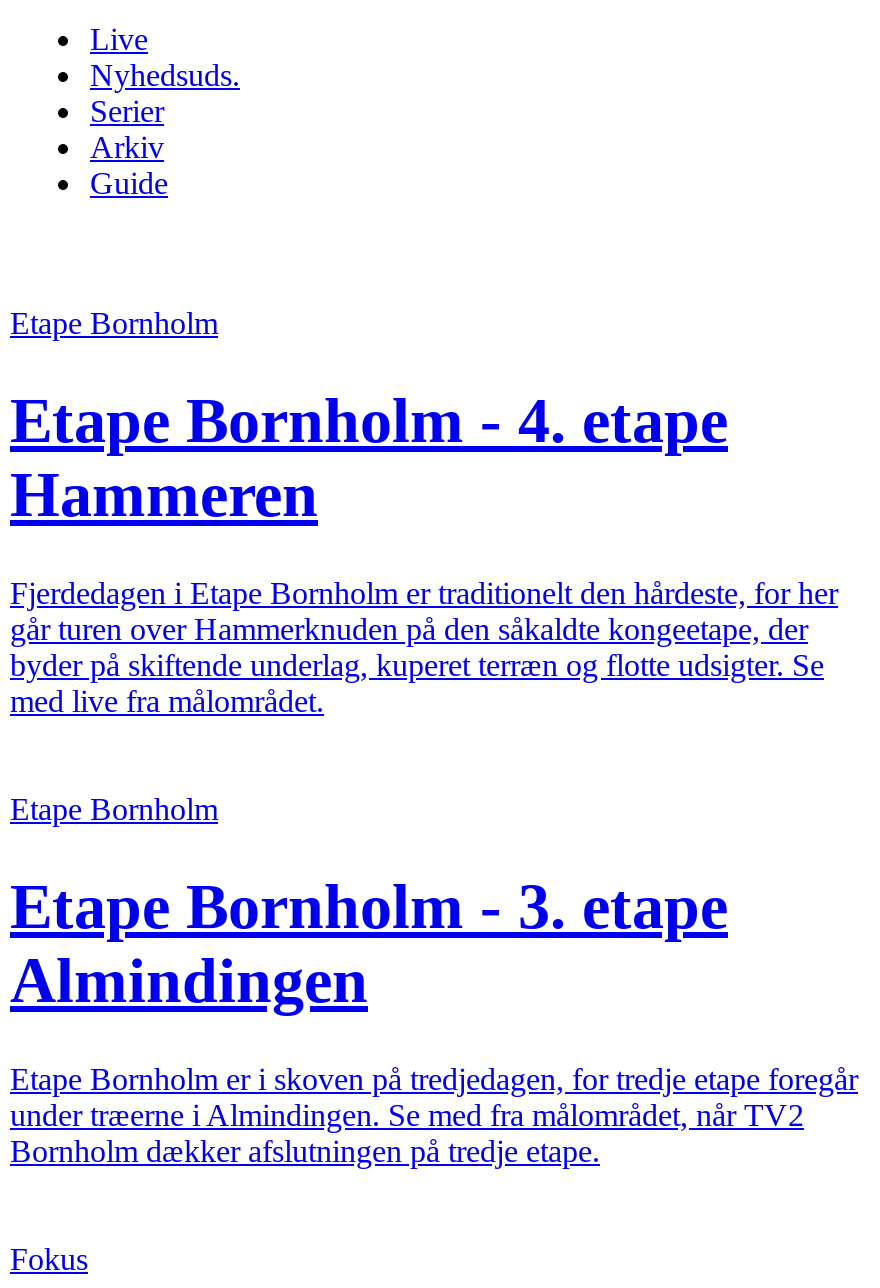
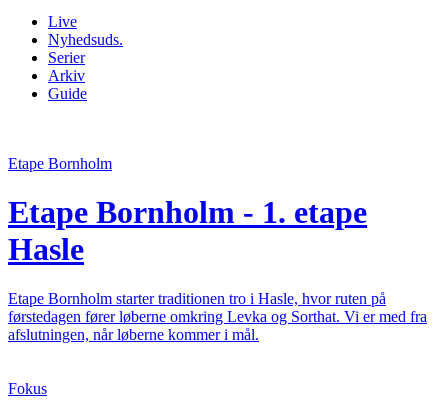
[10,384,858,1167] Etape Bornholm - 4. etape | Hammeren | Fjerdedagen i Etape Bornholm er traditionelt den hårdeste, for her | går turen over Hammerknuden på den såkaldte kongeetape, der | byder på skiftende underlag, kuperet terræn og flotte udsigter. Se | med live fra målområdet. | Etape Bornholm | Etape Bornholm - 3. etape | Almindingen | Etape Bornholm er i skoven på tredjedagen, for tredje etape foregår | under træerne i Almindingen. Se med fra målområdet, når TV2 | Bornholm dækker afslutningen på tredje etape. -> [8,194,427,343] Etape Bornholm - 1. etape | Hasle | Etape Bornholm starter traditionen tro i Hasle, hvor ruten på | førstedagen fører løberne omkring Levka og Sorthat. Vi er med fra | afslutningen, når løberne kommer i mål.

